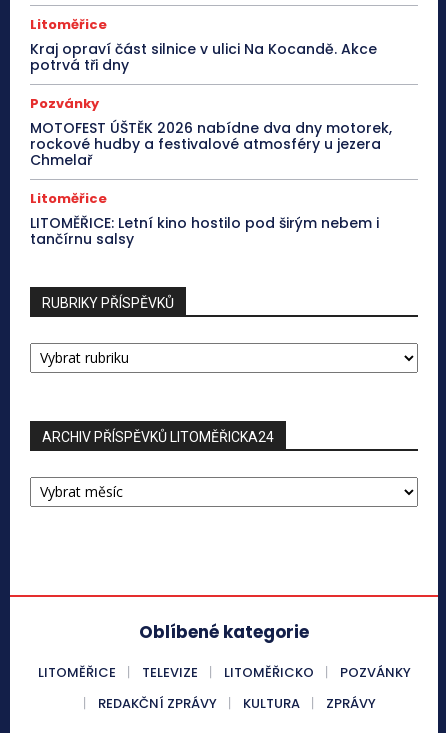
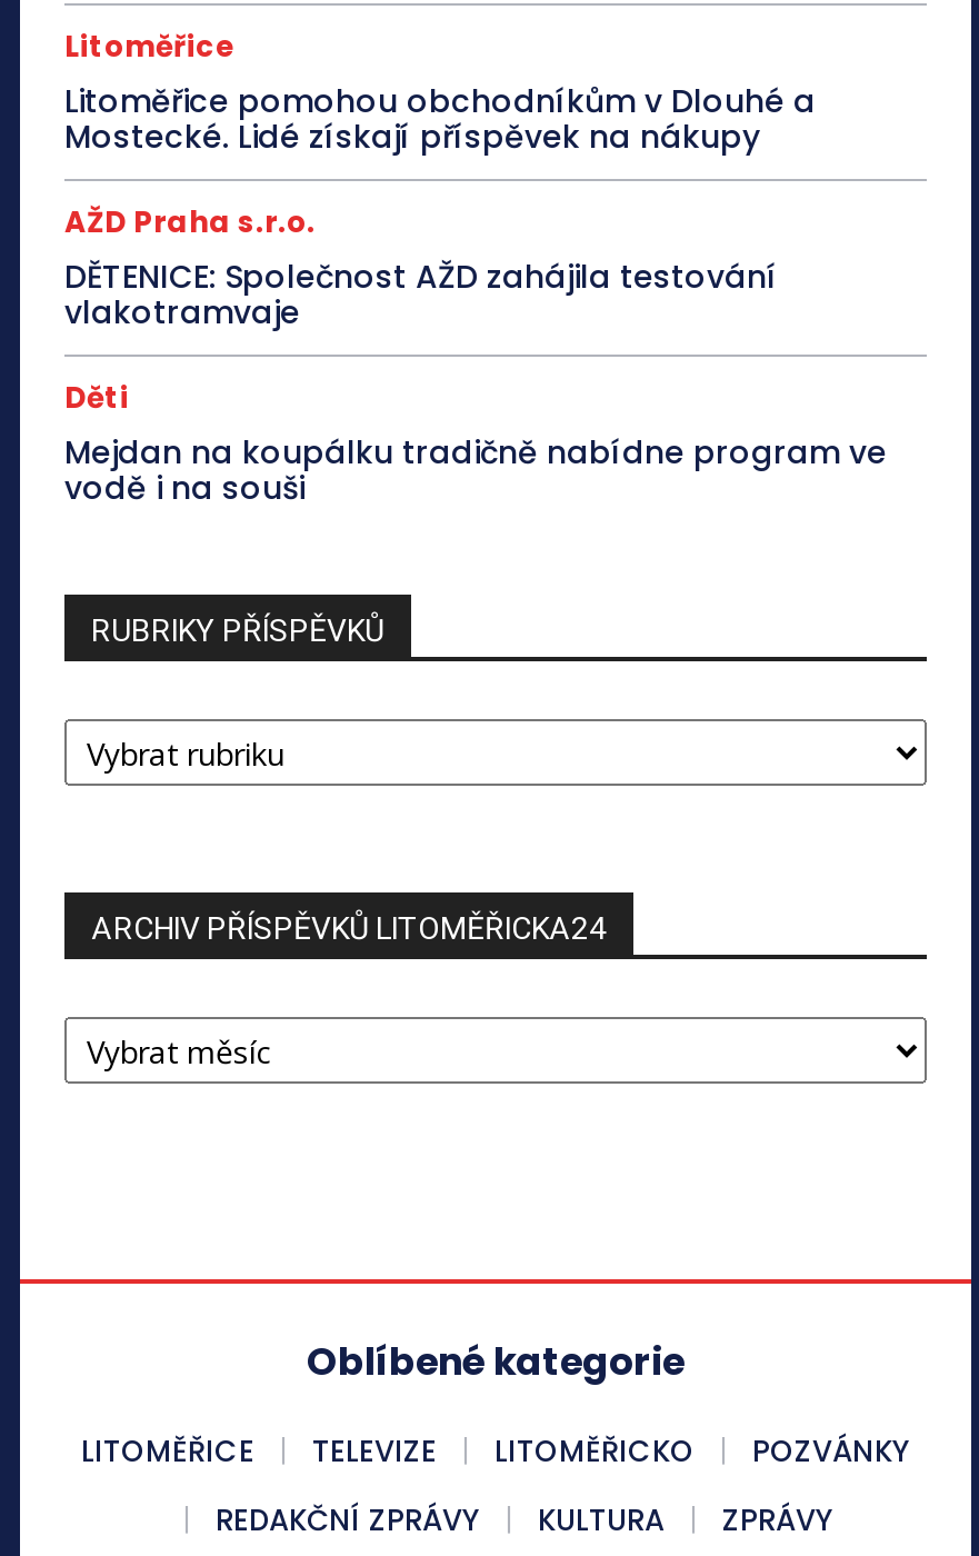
[30,39,377,75] Kraj opraví část silnice v ulici Na Kocandě. Akce | potrvá tři dny -> [64,79,816,159] Litoměřice pomohou obchodníkům v Dlouhé a | Mostecké. Lidé získají příspěvek na nákupy
[30,94,392,170] Pozvánky | MOTOFEST ÚŠTĚK 2026 nabídne dva dny motorek, | rockové hudby a festivalové atmosféry u jezera | Chmelař -> [64,202,778,335] AŽD Praha s.r.o. | DĚTENICE: Společnost AŽD zahájila testování | vlakotramvaje
[30,189,379,249] Litoměřice | LITOMĚŘICE: Letní kino hostilo pod širým nebem i | tančírnu salsy -> [64,377,887,511] Děti | Mejdan na koupálku tradičně nabídne program ve | vodě i na souši

